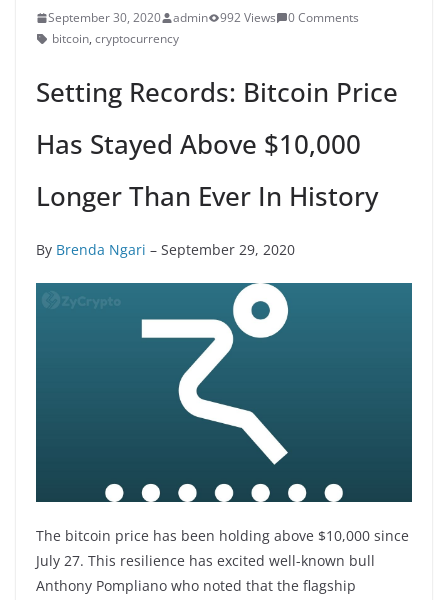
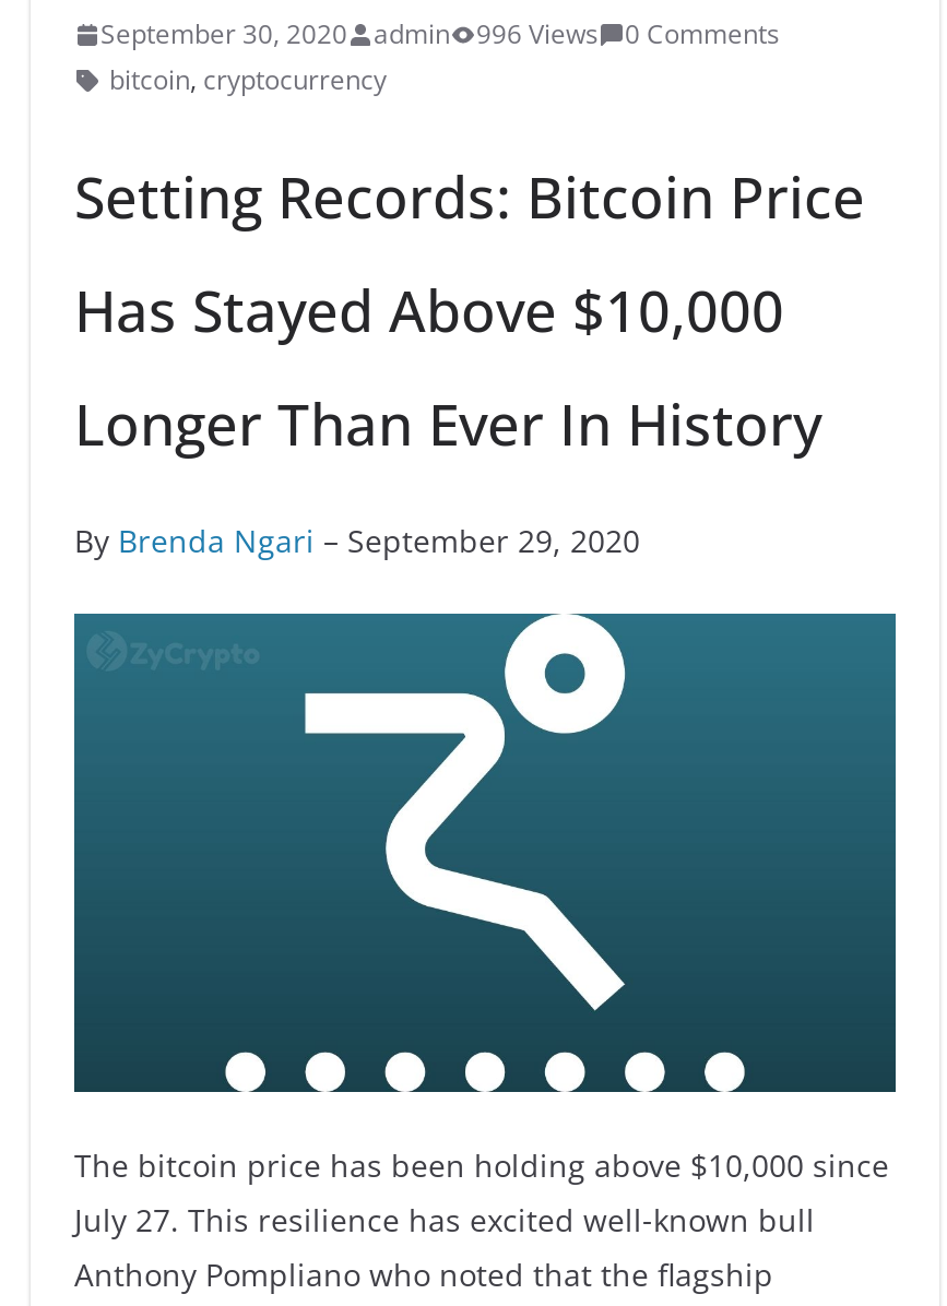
[48,9,359,26] September 30, 2020 admin 992 Views 0 Comments -> [100,15,780,52] September 30, 2020 admin 996 Views 0 Comments

